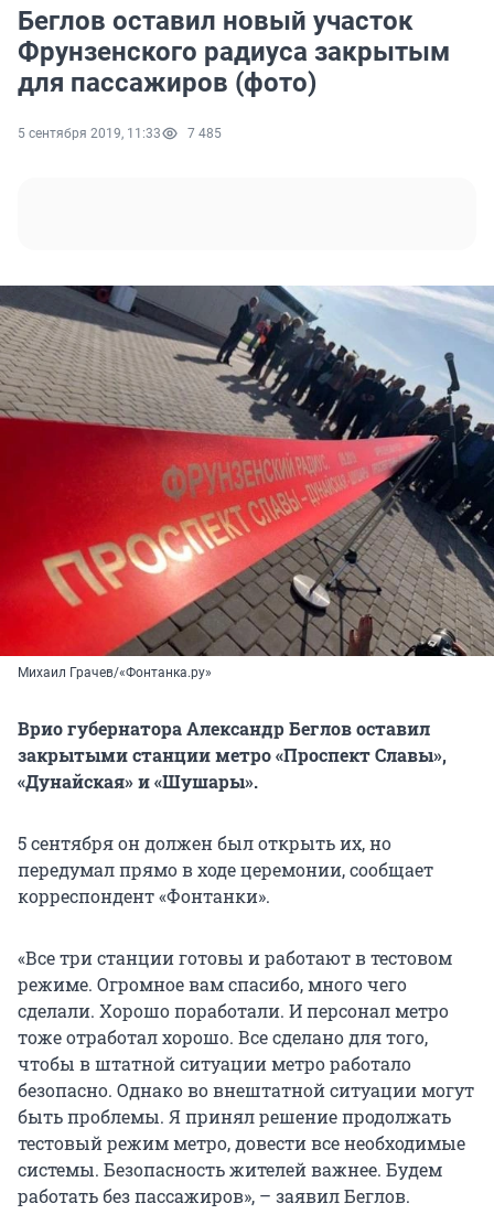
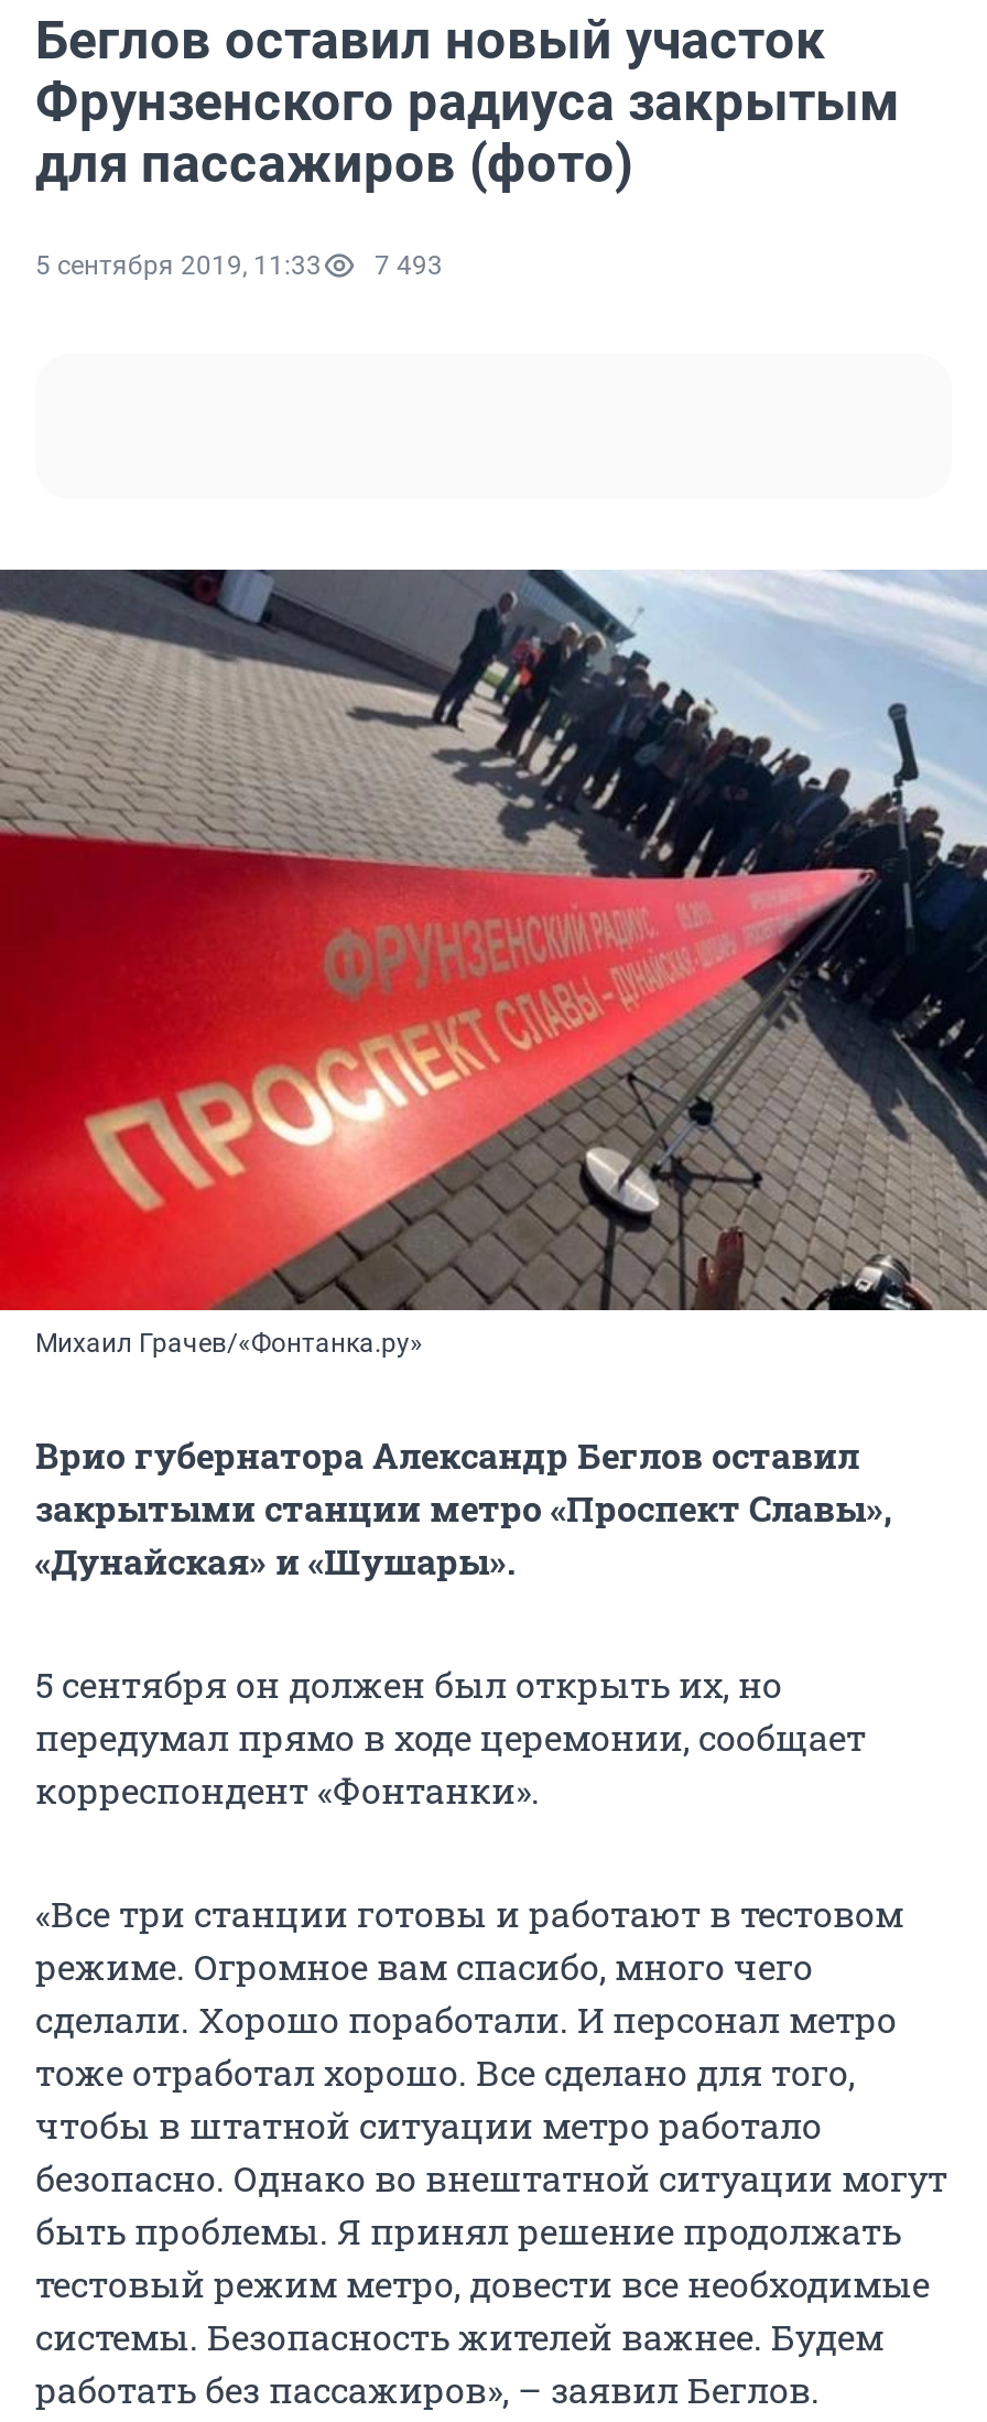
[18,126,222,141] 5 сентября 2019, 11:33 7 485 -> [35,250,443,281] 5 сентября 2019, 11:33 7 493

